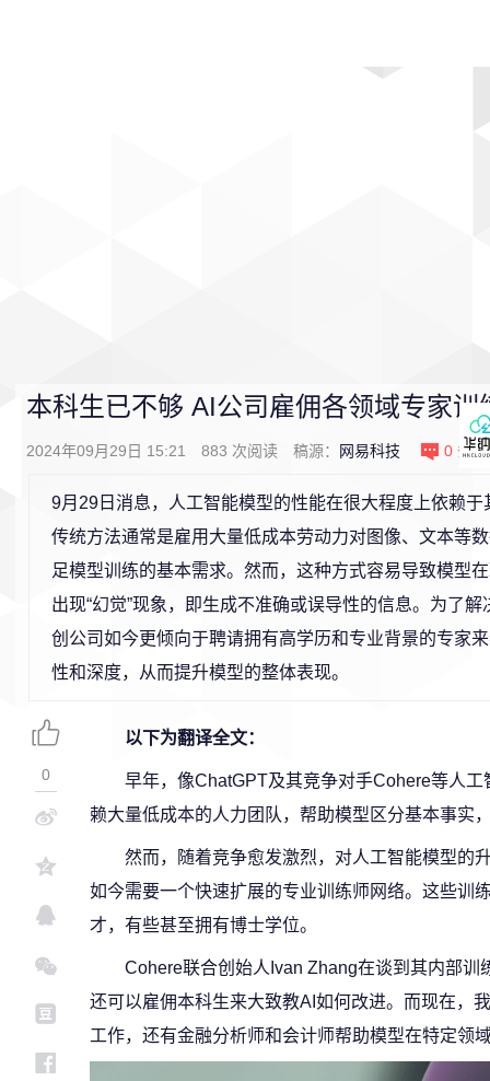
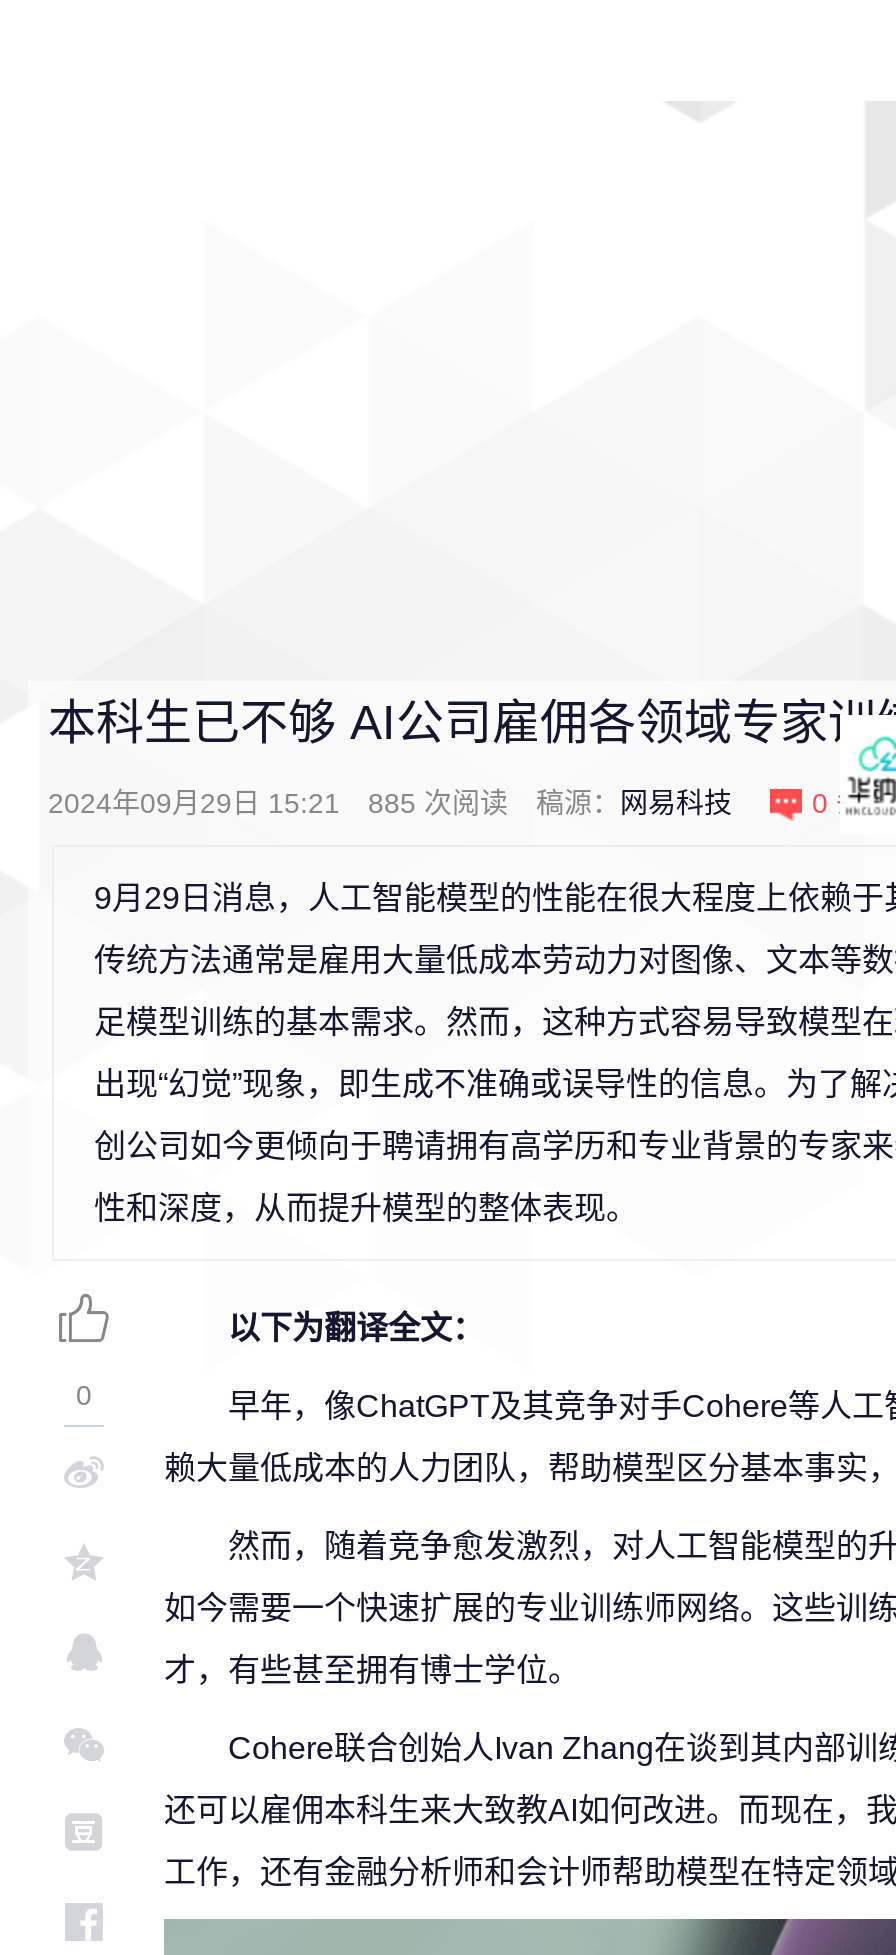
[26,442,400,460] 2024年09月29日 15:21 883次阅读 稿源：网易科技 -> [48,787,732,819] 2024年09月29日 15:21 885次阅读 稿源：网易科技

